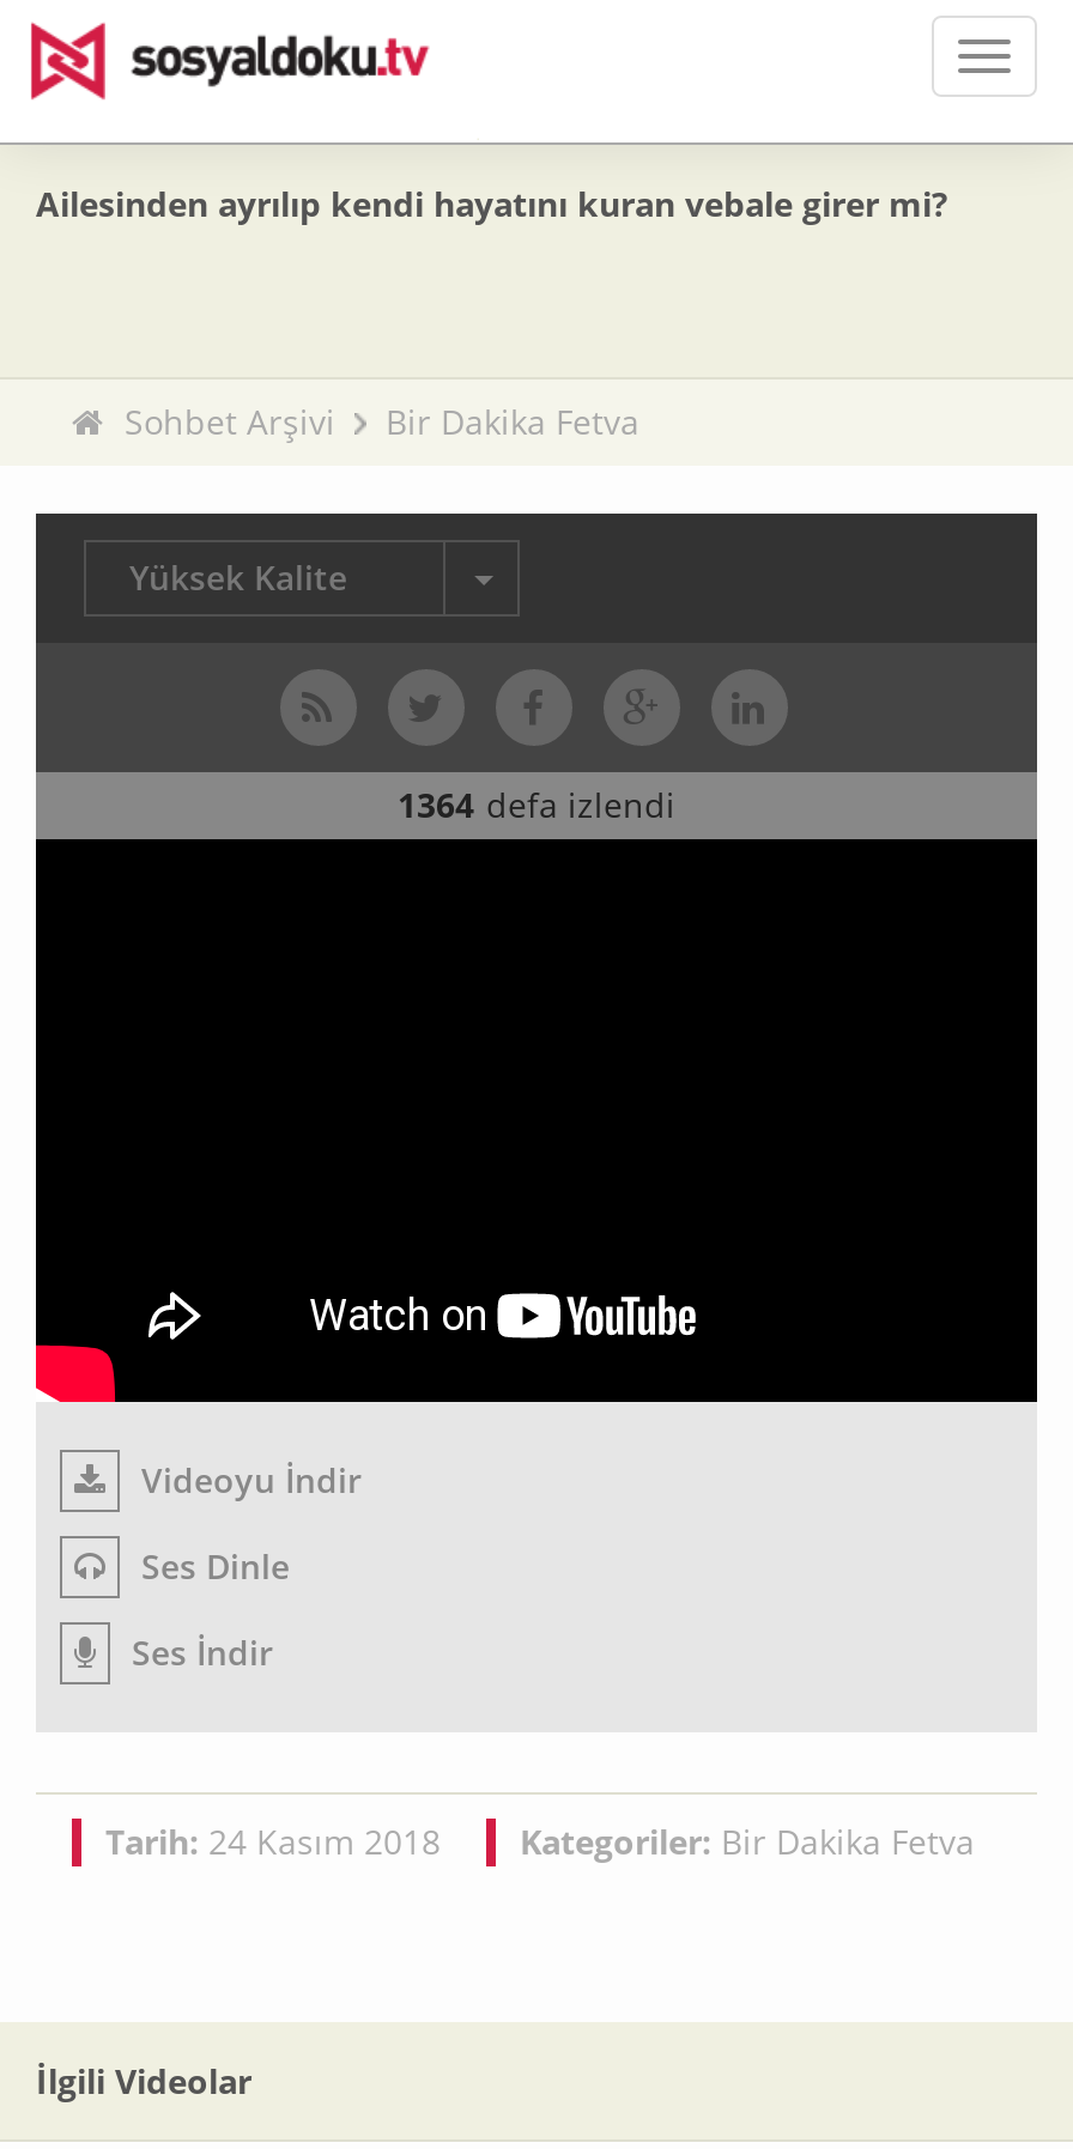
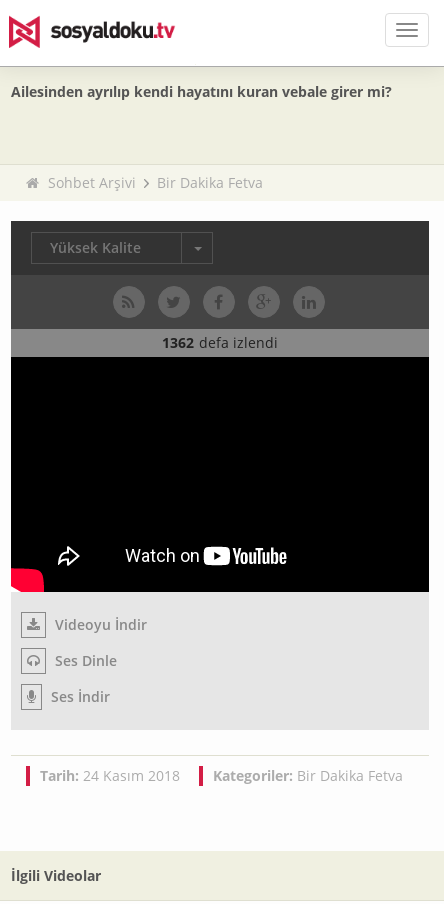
[398,782,675,827] 1364 defa izlendi -> [162,333,278,352] 1362 defa izlendi

